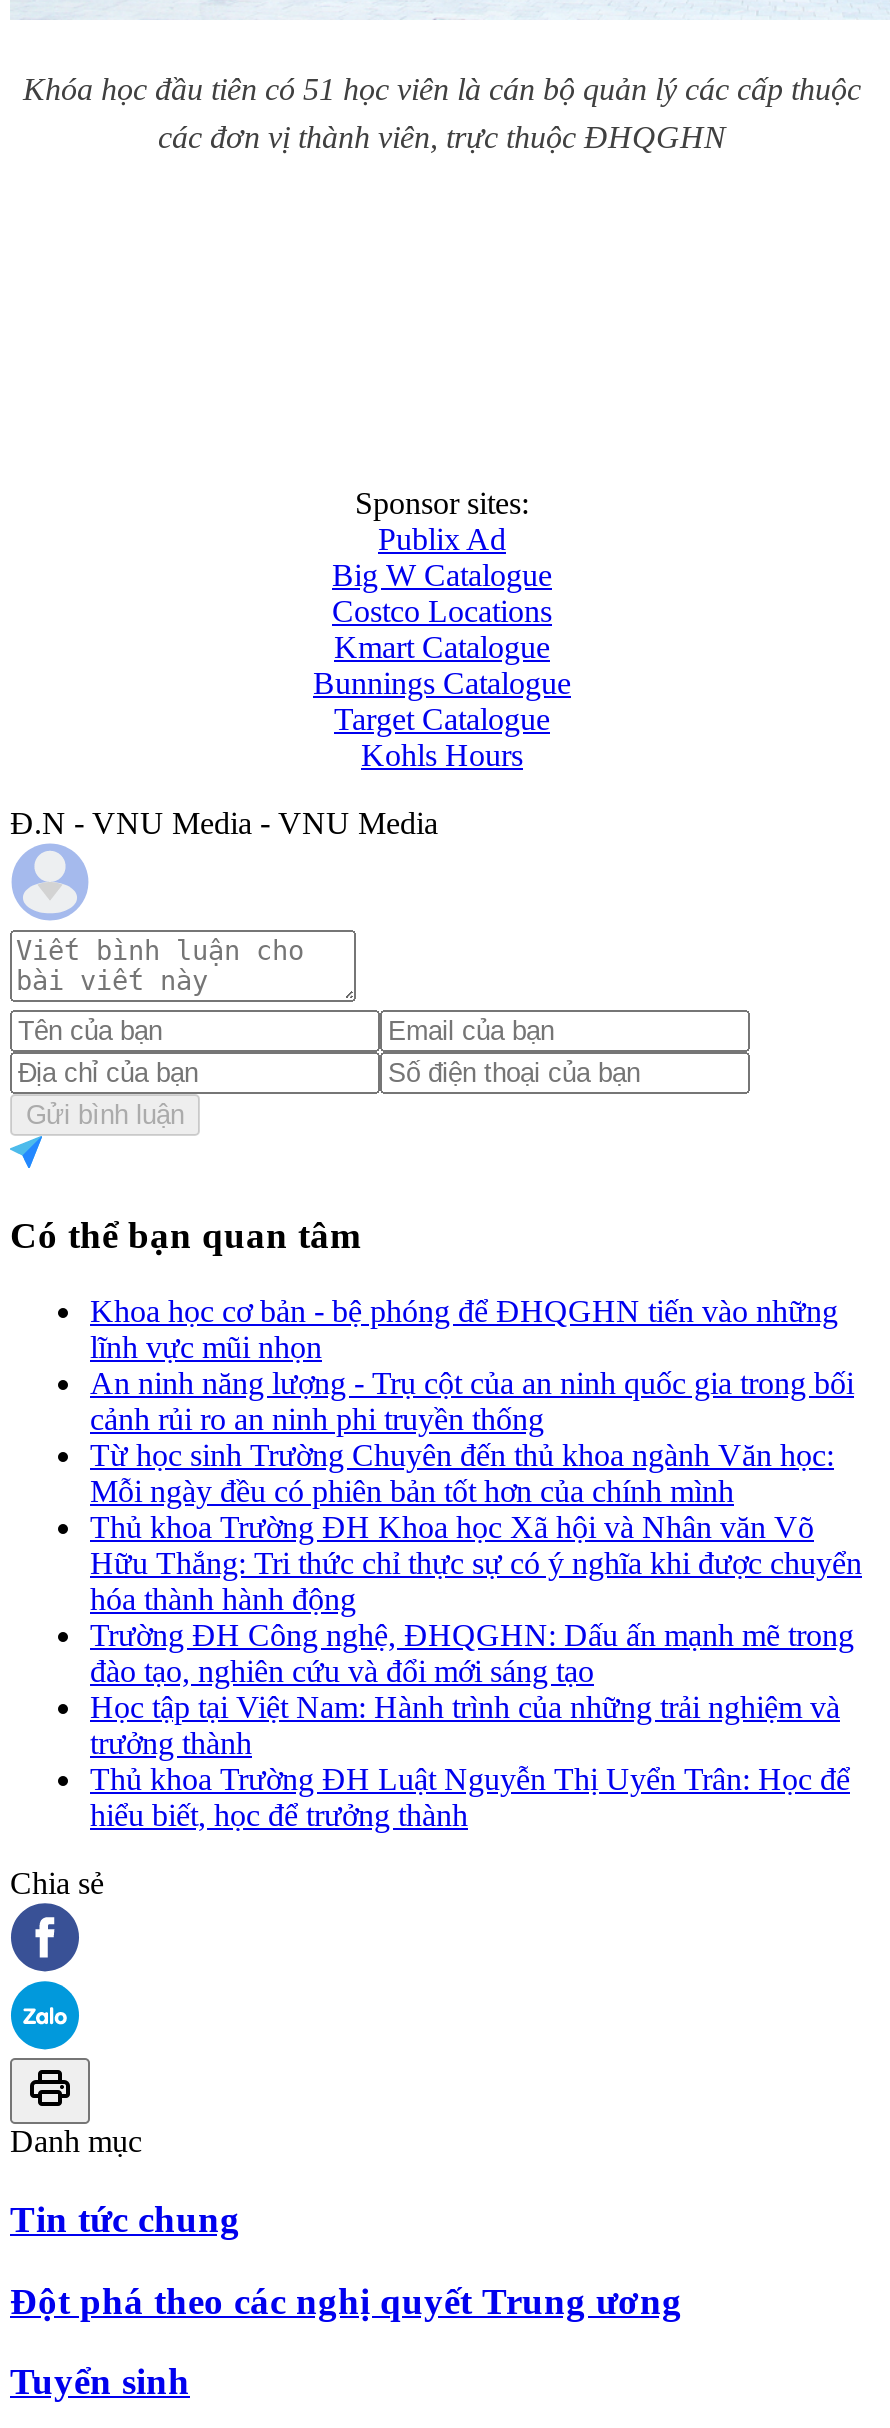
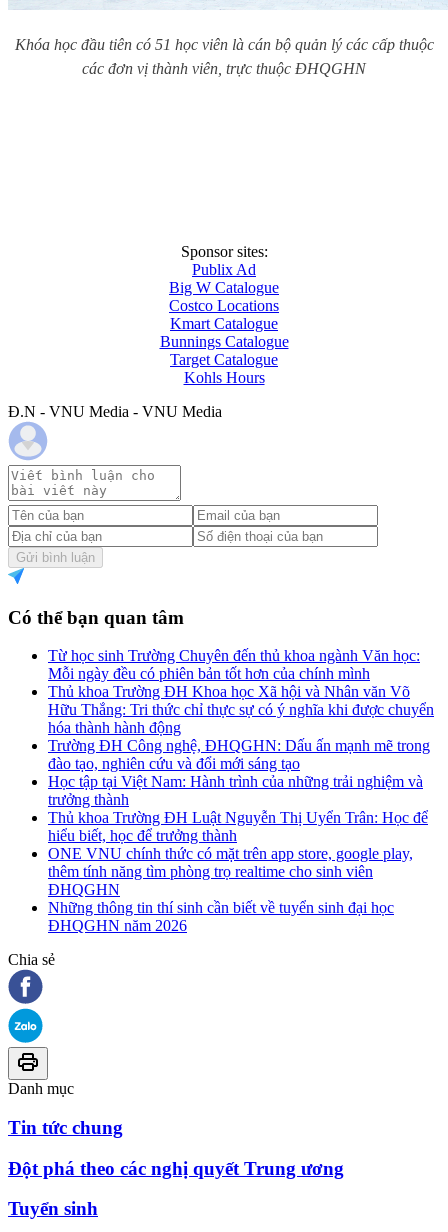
[90,1294,854,1436] Khoa học cơ bản - bệ phóng để ĐHQGHN tiến vào những | lĩnh vực mũi nhọn | An ninh năng lượng - Trụ cột của an ninh quốc gia trong bối | cảnh rủi ro an ninh phi truyền thống -> none
moved [90,1438,862,1832] -> [48,647,434,844]: Từ học sinh Trường Chuyên đến thủ khoa ngành Văn học: | Mỗi ngày đều có phiên bản tốt hơn của chính mình | Thủ khoa Trường ĐH Khoa học Xã hội và Nhân văn Võ | ... | Thủ khoa Trường ĐH Luật Nguyễn Thị Uyển Trân: Học để | hiểu biết, học để trưởng thành
none -> [48,845,413,934] ONE VNU chính thức có mặt trên app store, google play, | thêm tính năng tìm phòng trọ realtime cho sinh viên | ĐHQGHN | Những thông tin thí sinh cần biết về tuyển sinh đại học | ĐHQGHN năm 2026

